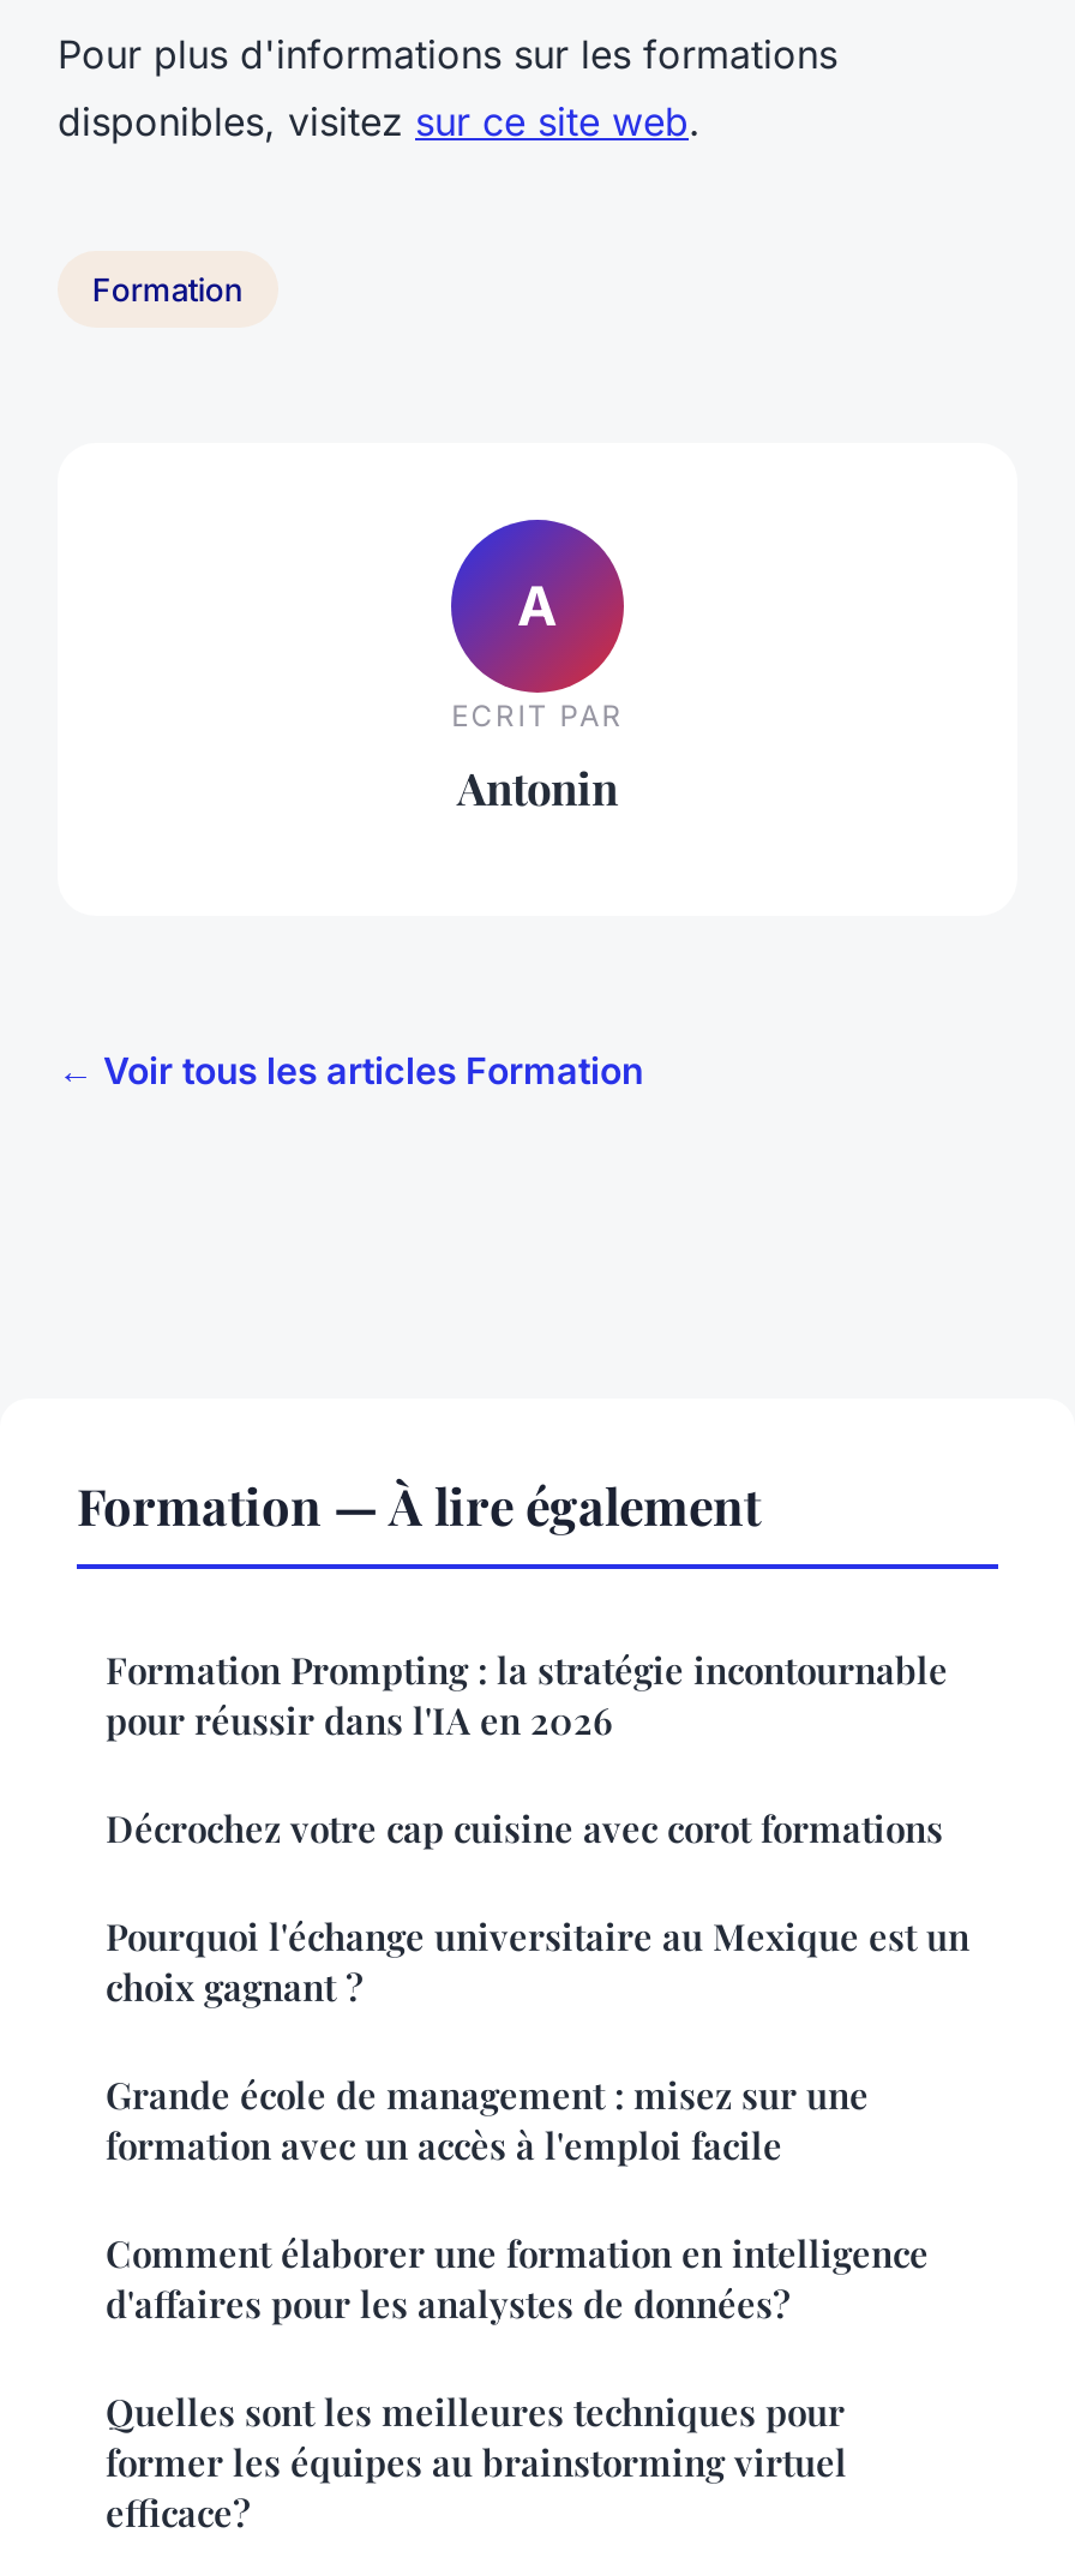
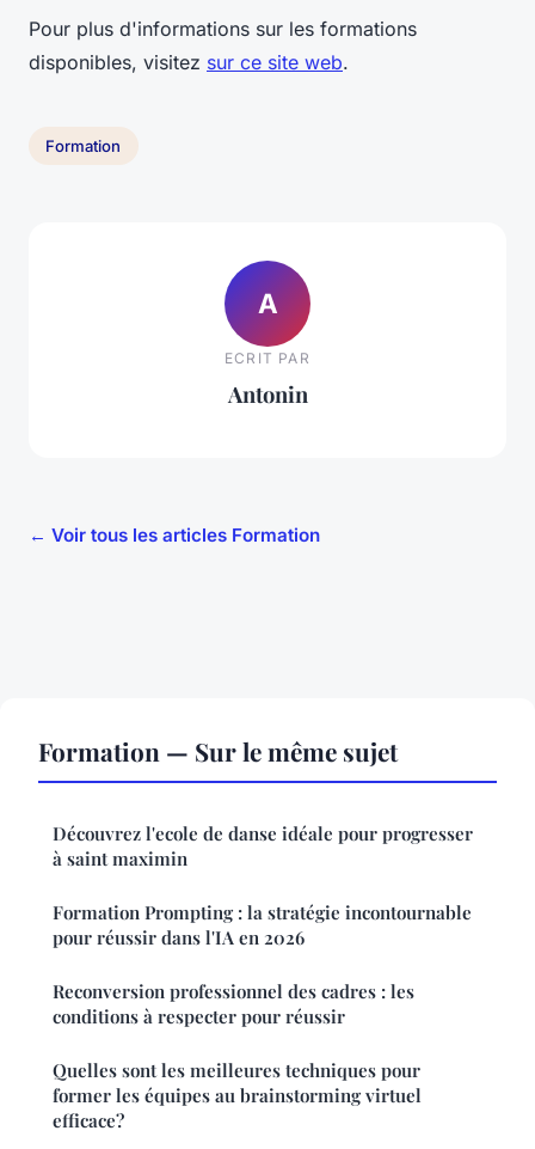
[77,1471,761,1539] Formation — À lire également -> [38,734,473,871] Formation — Sur le même sujet | Découvrez l'ecole de danse idéale pour progresser | à saint maximin
moved [106,1647,948,1745] -> [53,901,472,950]: Formation Prompting : la stratégie incontournable | pour réussir dans l'IA en 2026
[106,1805,969,2328] Décrochez votre cap cuisine avec corot formations | Pourquoi l'échange universitaire au Mexique est un | choix gagnant ? | Grande école de management : misez sur une | formation avec un accès à l'emploi facile | Comment élaborer une formation en intelligence | d'affaires pour les analystes de données? -> [53,980,414,1029] Reconversion professionnel des cadres : les | conditions à respecter pour réussir

